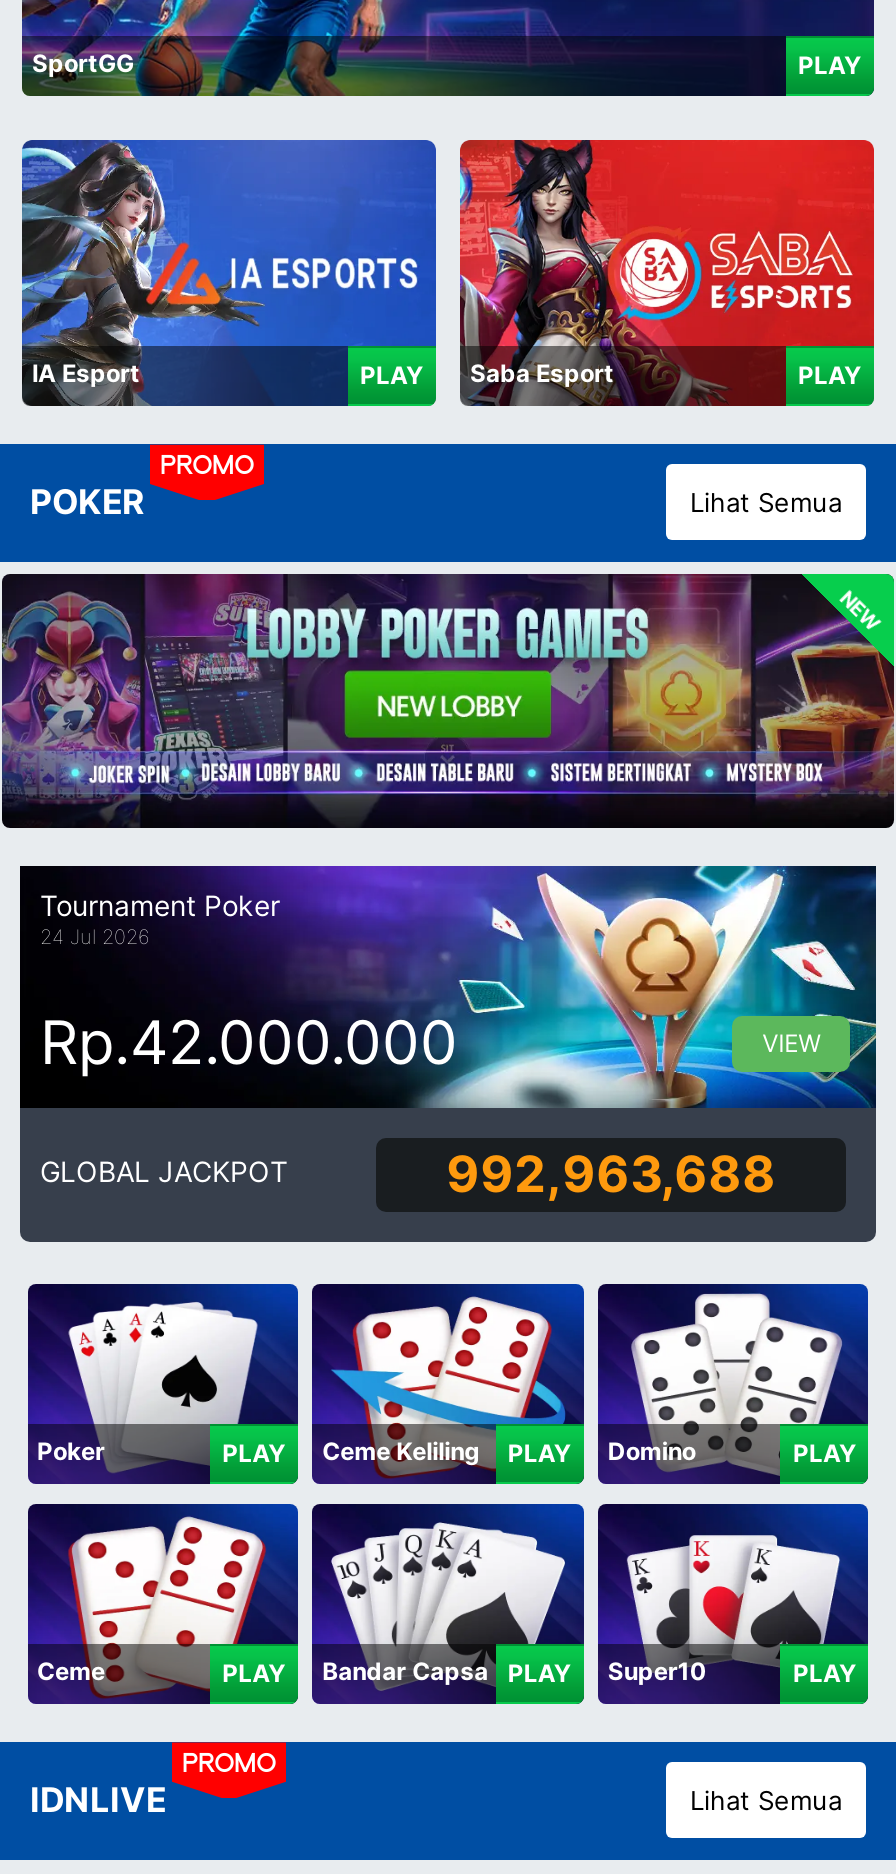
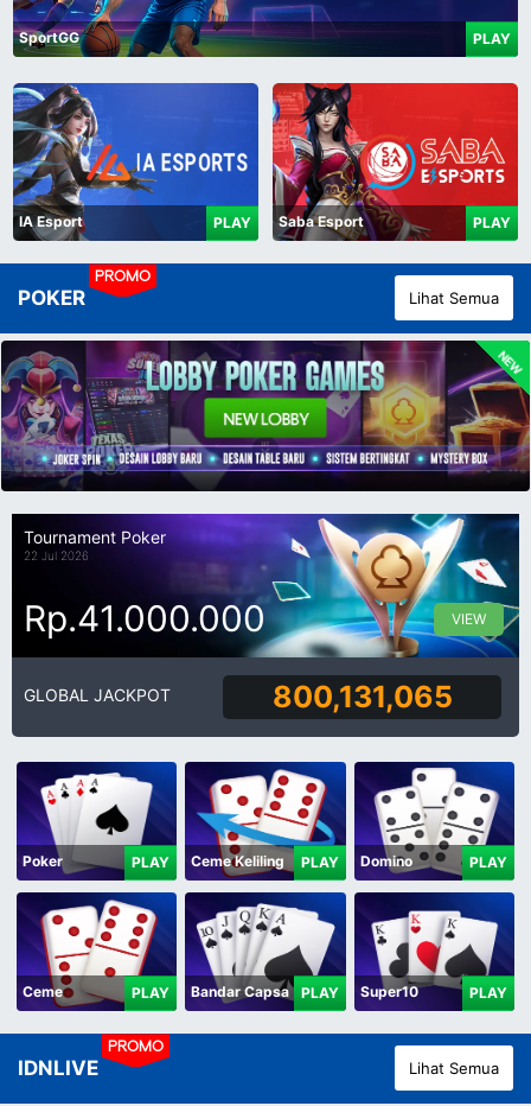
[40,924,150,948] 24 Jul 2026 -> [24,548,89,563] 22 Jul 2026
[40,1006,458,1078] Rp.42.000.000 -> [24,597,265,639] Rp.41.000.000
[446,1145,776,1205] 992,963,688 -> [272,679,452,715] 800,131,065

